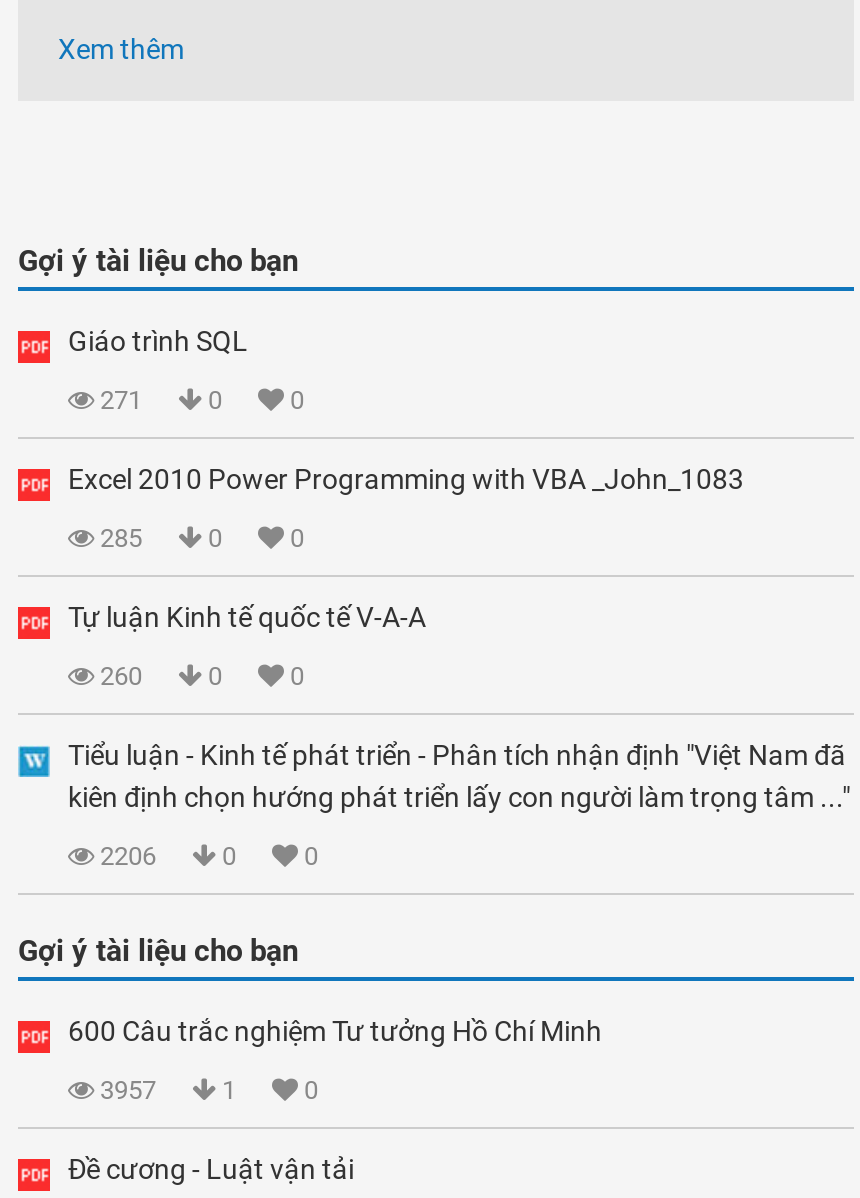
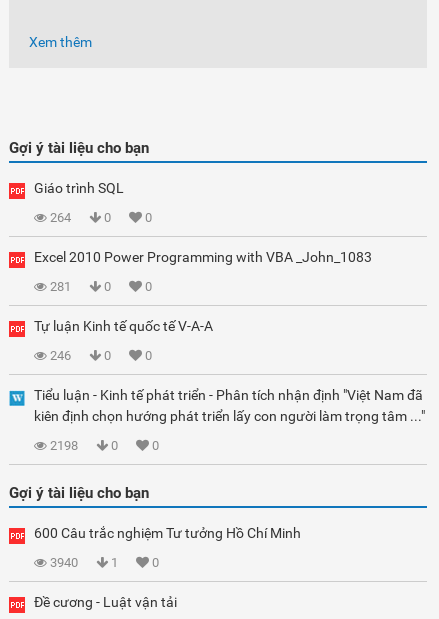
[94,385,222,415] 271 0 -> [47,210,111,225] 264 0
[94,523,222,553] 285 0 -> [47,279,111,294] 281 0
[94,661,222,691] 260 0 -> [47,348,111,363] 246 0
[94,841,236,871] 2206 0 -> [47,438,118,453] 2198 0
[94,1075,236,1105] 3957 1 -> [47,555,118,570] 3940 1

